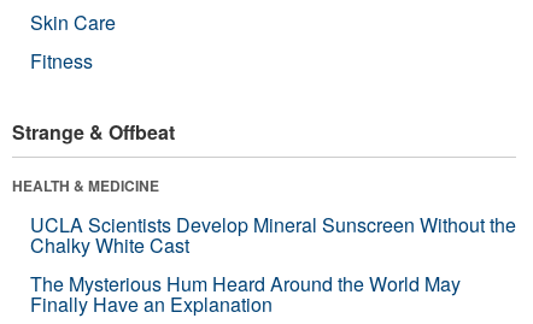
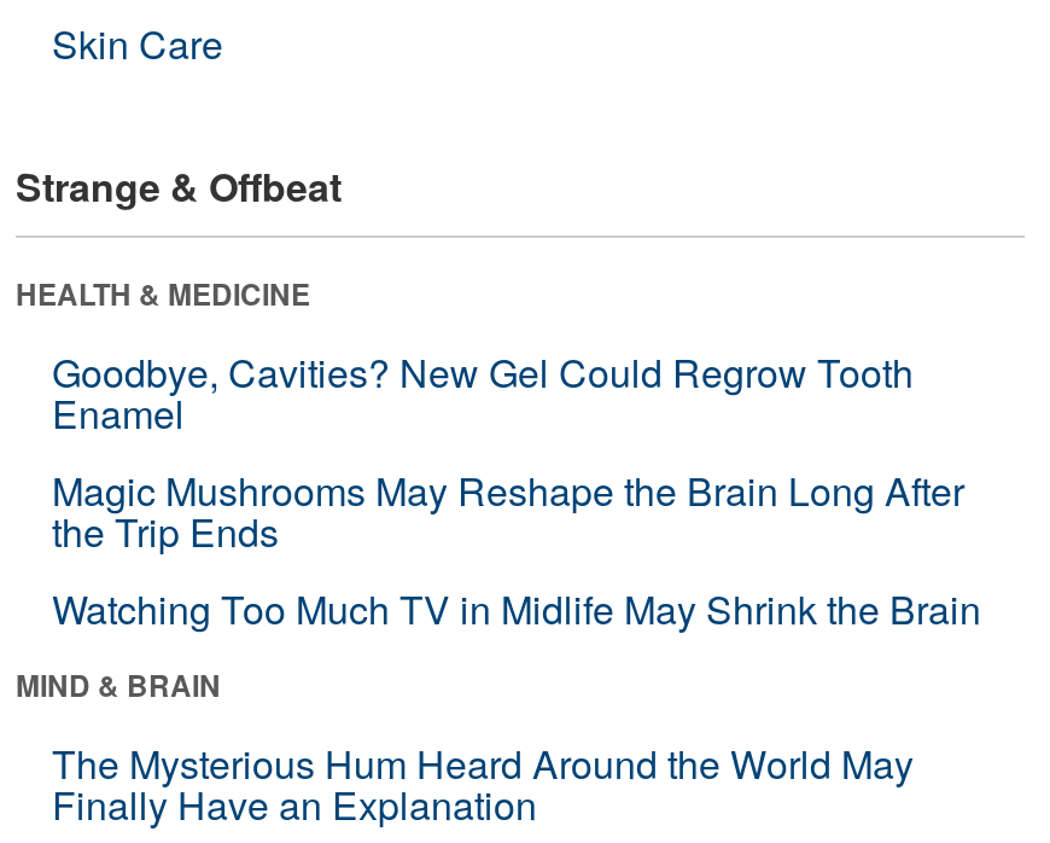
[30,47,93,74] Fitness -> none
moved [12,118,175,196] -> [16,158,342,315]: Strange & Offbeat | HEALTH & MEDICINE
[30,211,516,259] UCLA Scientists Develop Mineral Sunscreen Without the | Chalky White Cast -> [16,344,981,706] Goodbye, Cavities? New Gel Could Regrow Tooth | Enamel | Magic Mushrooms May Reshape the Brain Long After | the Trip Ends | Watching Too Much TV in Midlife May Shrink the Brain | MIND & BRAIN

